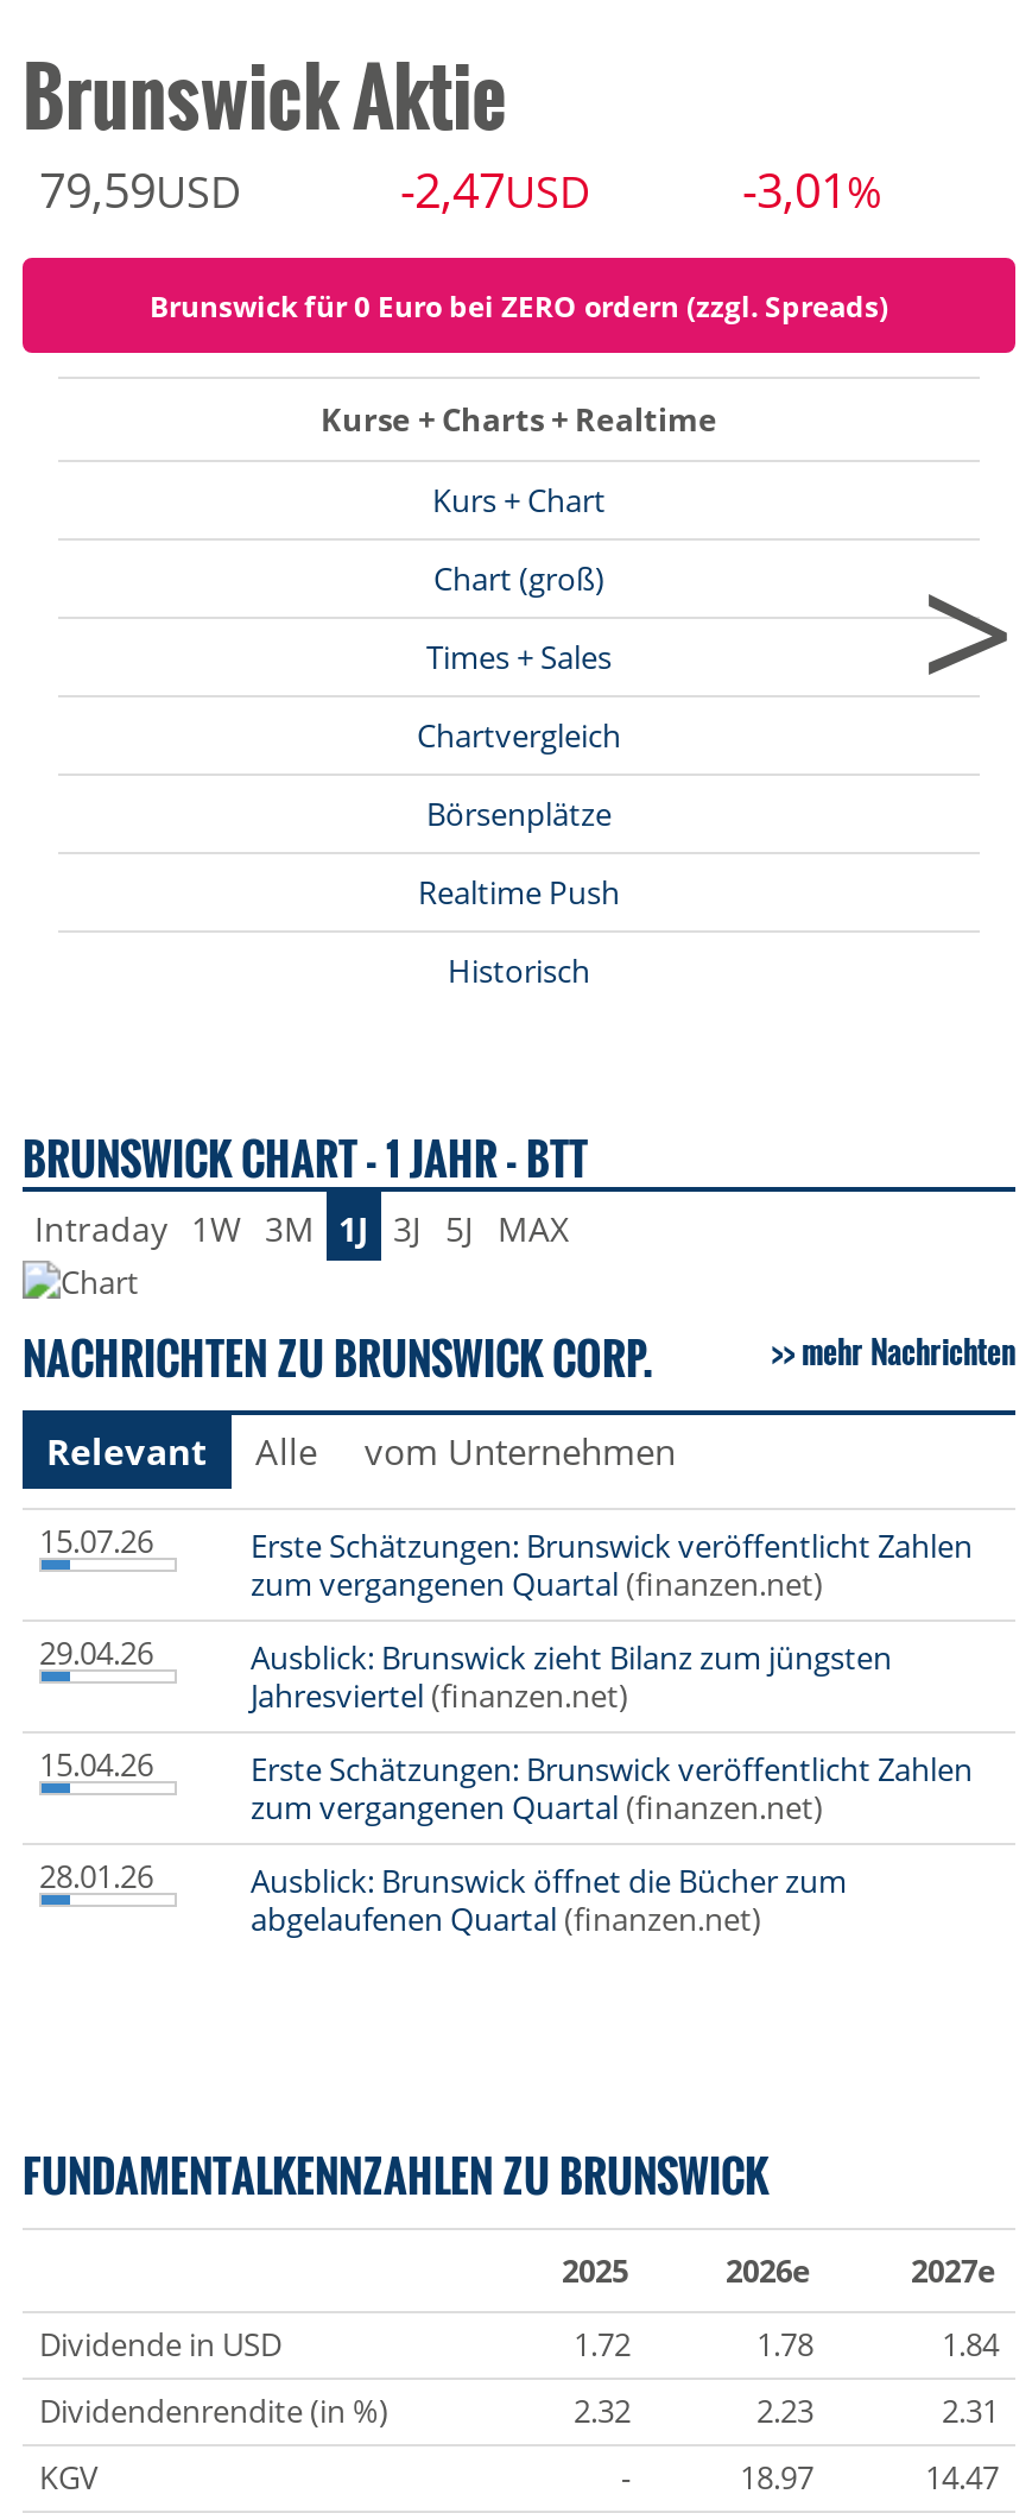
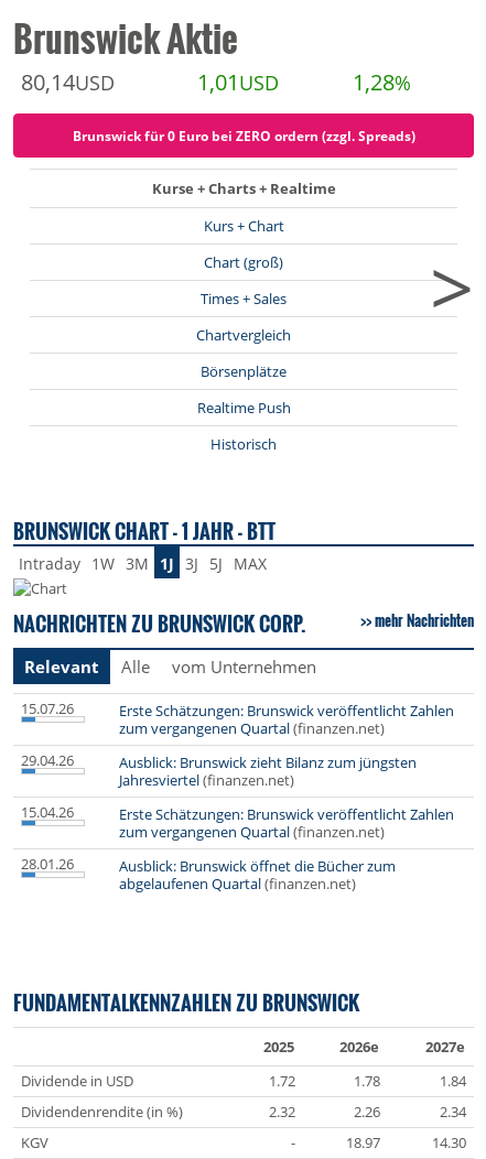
[39,158,241,222] 79,59USD -> [21,67,115,97] 80,14USD
[400,158,590,222] -2,47USD -> [197,67,279,97] 1,01USD
[742,158,882,222] -3,01% -> [353,67,411,97] 1,28%
[756,2389,813,2432] 2.23 -> [354,1102,380,1122] 2.26
[942,2389,999,2432] 2.31 -> [440,1102,466,1122] 2.34
[925,2456,999,2499] 14.47 -> [432,1133,466,1152] 14.30

